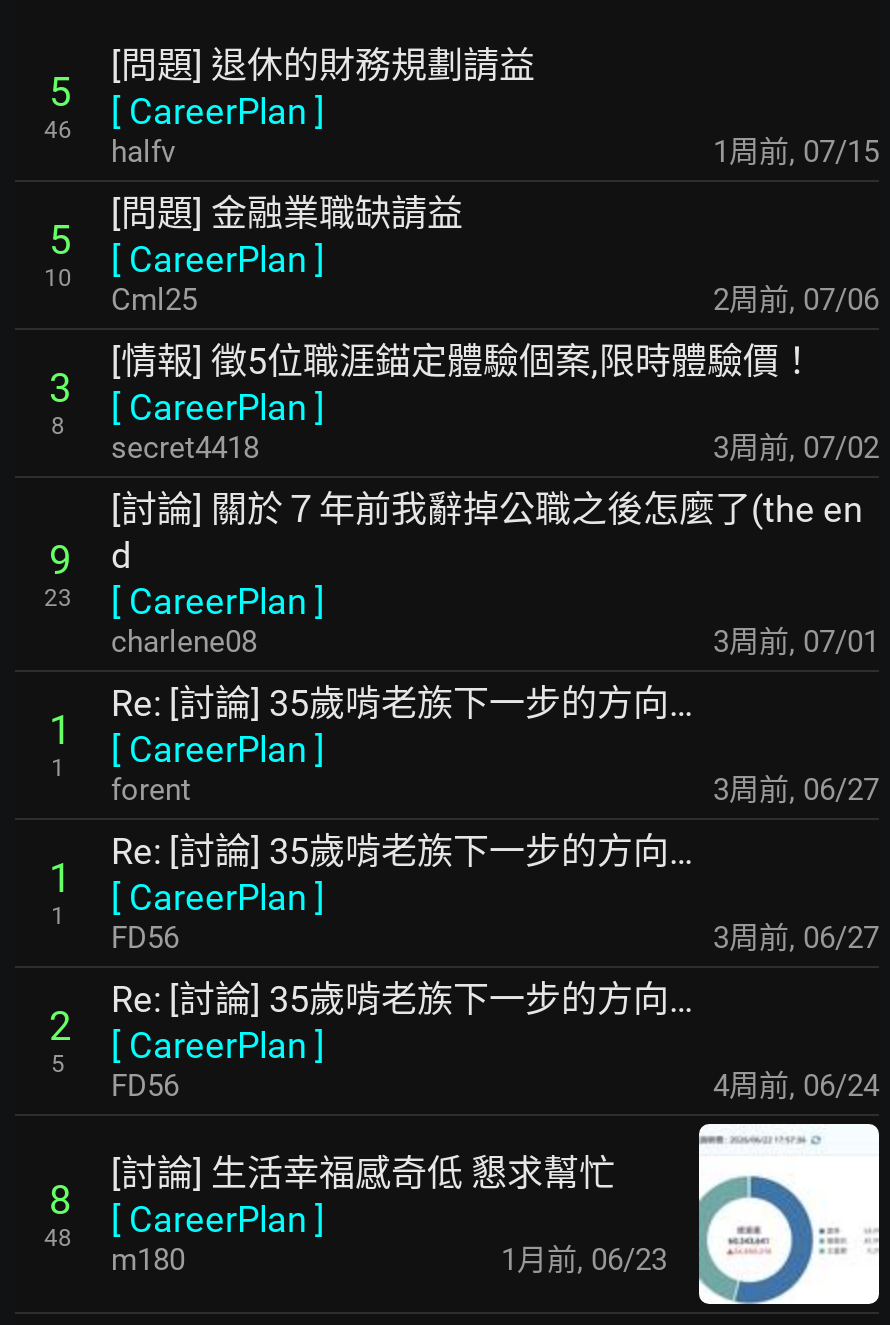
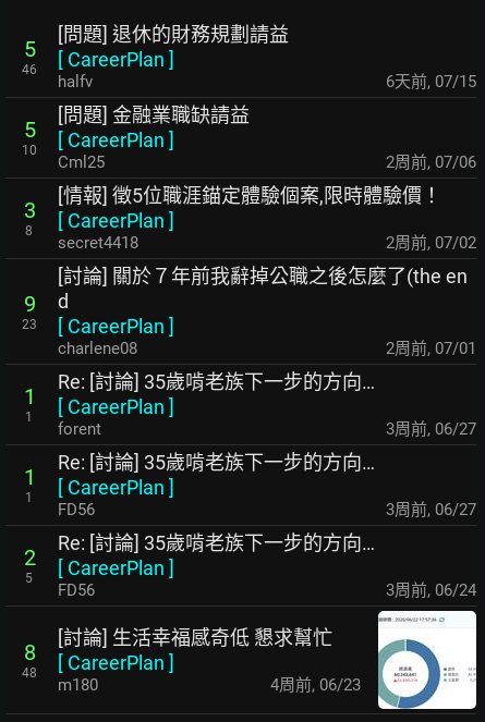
[713,134,879,170] 1周前, 07/15 -> [386,72,476,91] 6天前, 07/15
[713,430,879,466] 3周前, 07/02 -> [386,233,476,253] 2周前, 07/02
[713,624,879,660] 3周前, 07/01 -> [386,339,476,358] 2周前, 07/01
[713,1068,879,1104] 4周前, 06/24 -> [386,580,476,600] 3周前, 06/24
[501,1241,667,1277] 1月前, 06/23 -> [270,675,361,694] 4周前, 06/23

